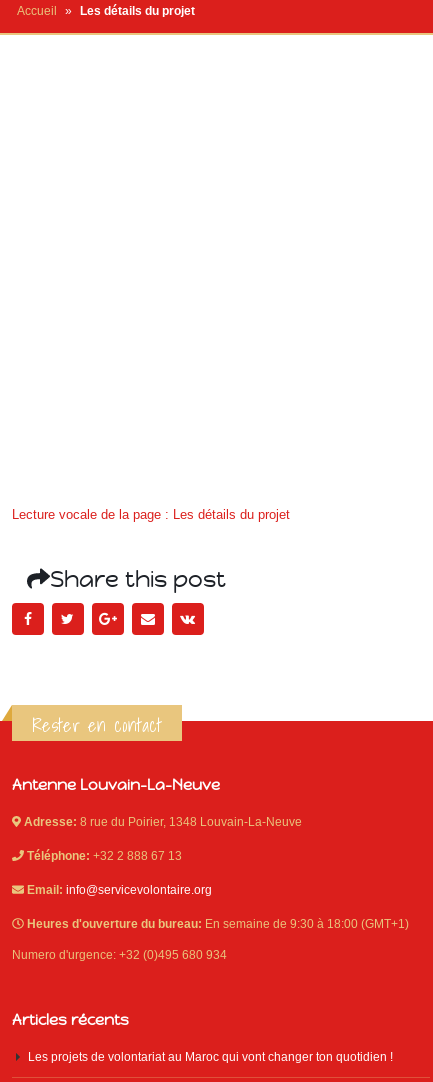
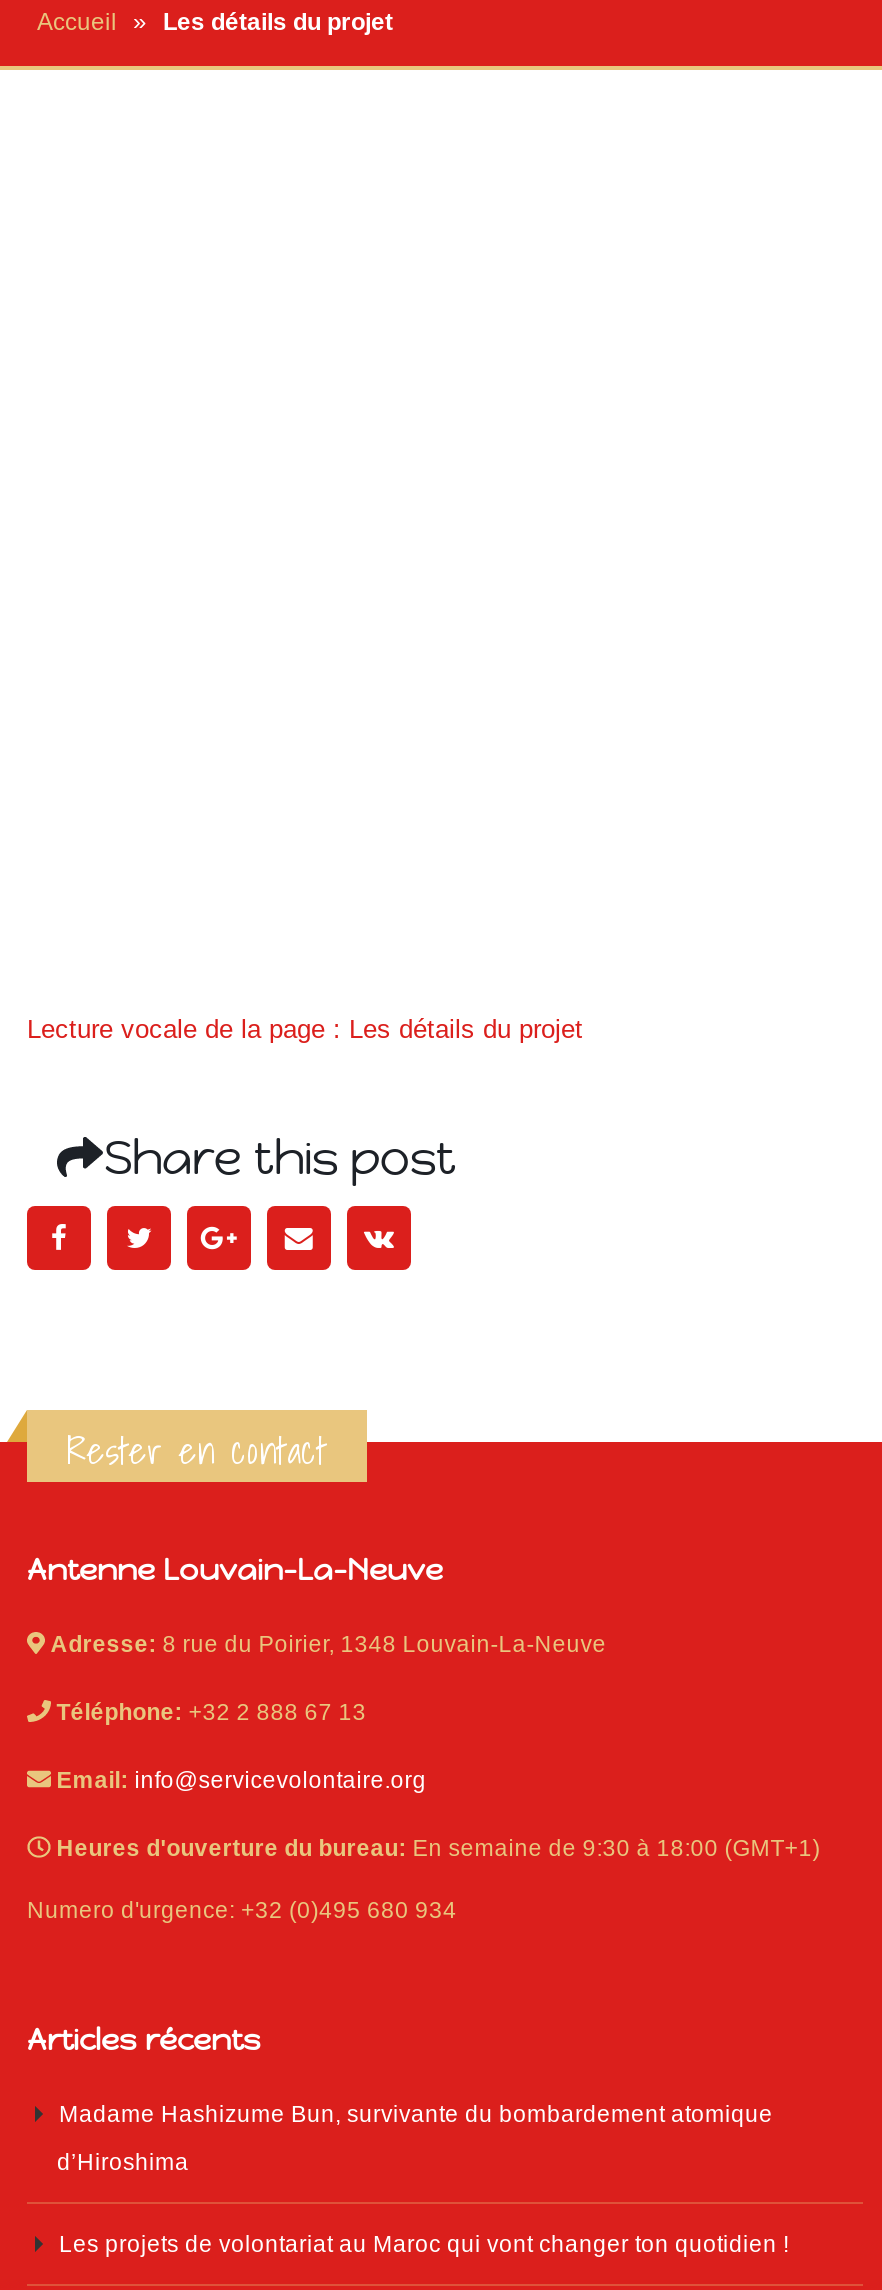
none -> [57,2100,773,2174] Madame Hashizume Bun, survivante du bombardement atomique | d’Hiroshima

